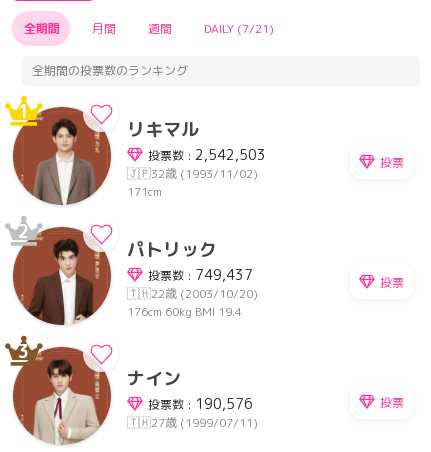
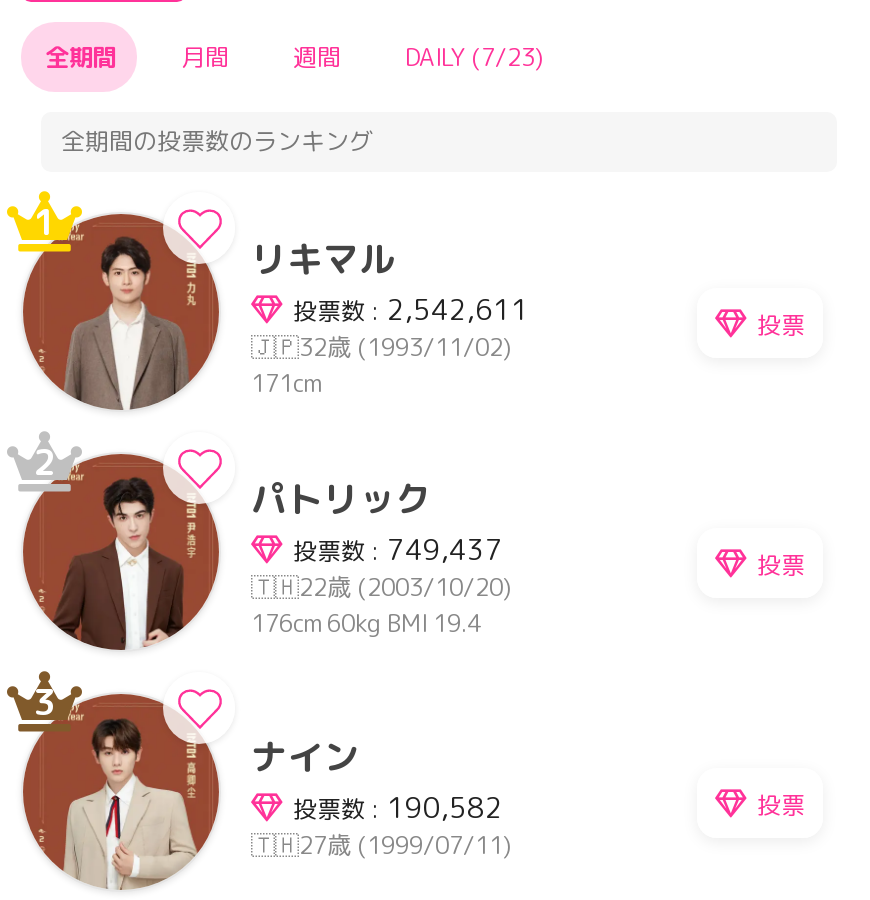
[24,20,274,37] 全期間 月間 週間 DAILY (7/21) -> [45,40,545,74] 全期間 月間 週間 DAILY (7/23)
[148,145,266,164] 投票数 : 2,542,503 -> [293,290,529,328] 投票数 : 2,542,611
[148,394,253,413] 投票数 : 190,576 -> [293,788,503,826] 投票数 : 190,582

